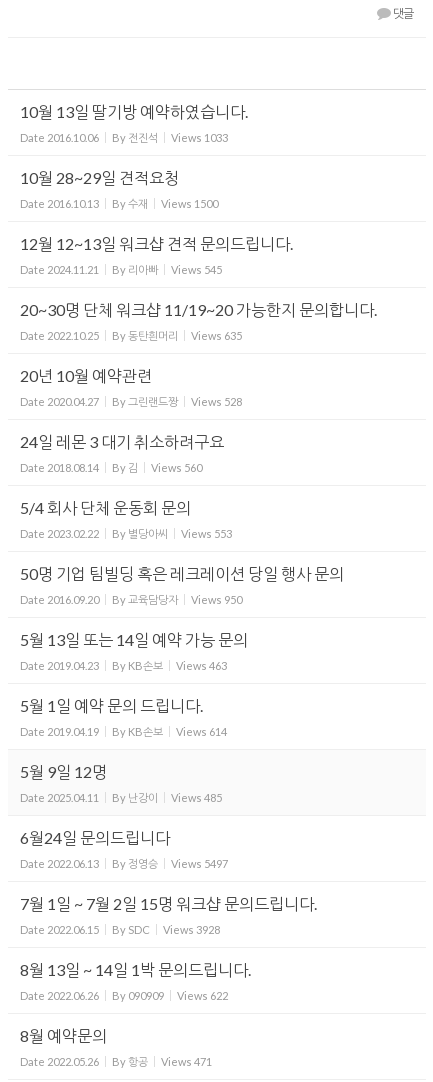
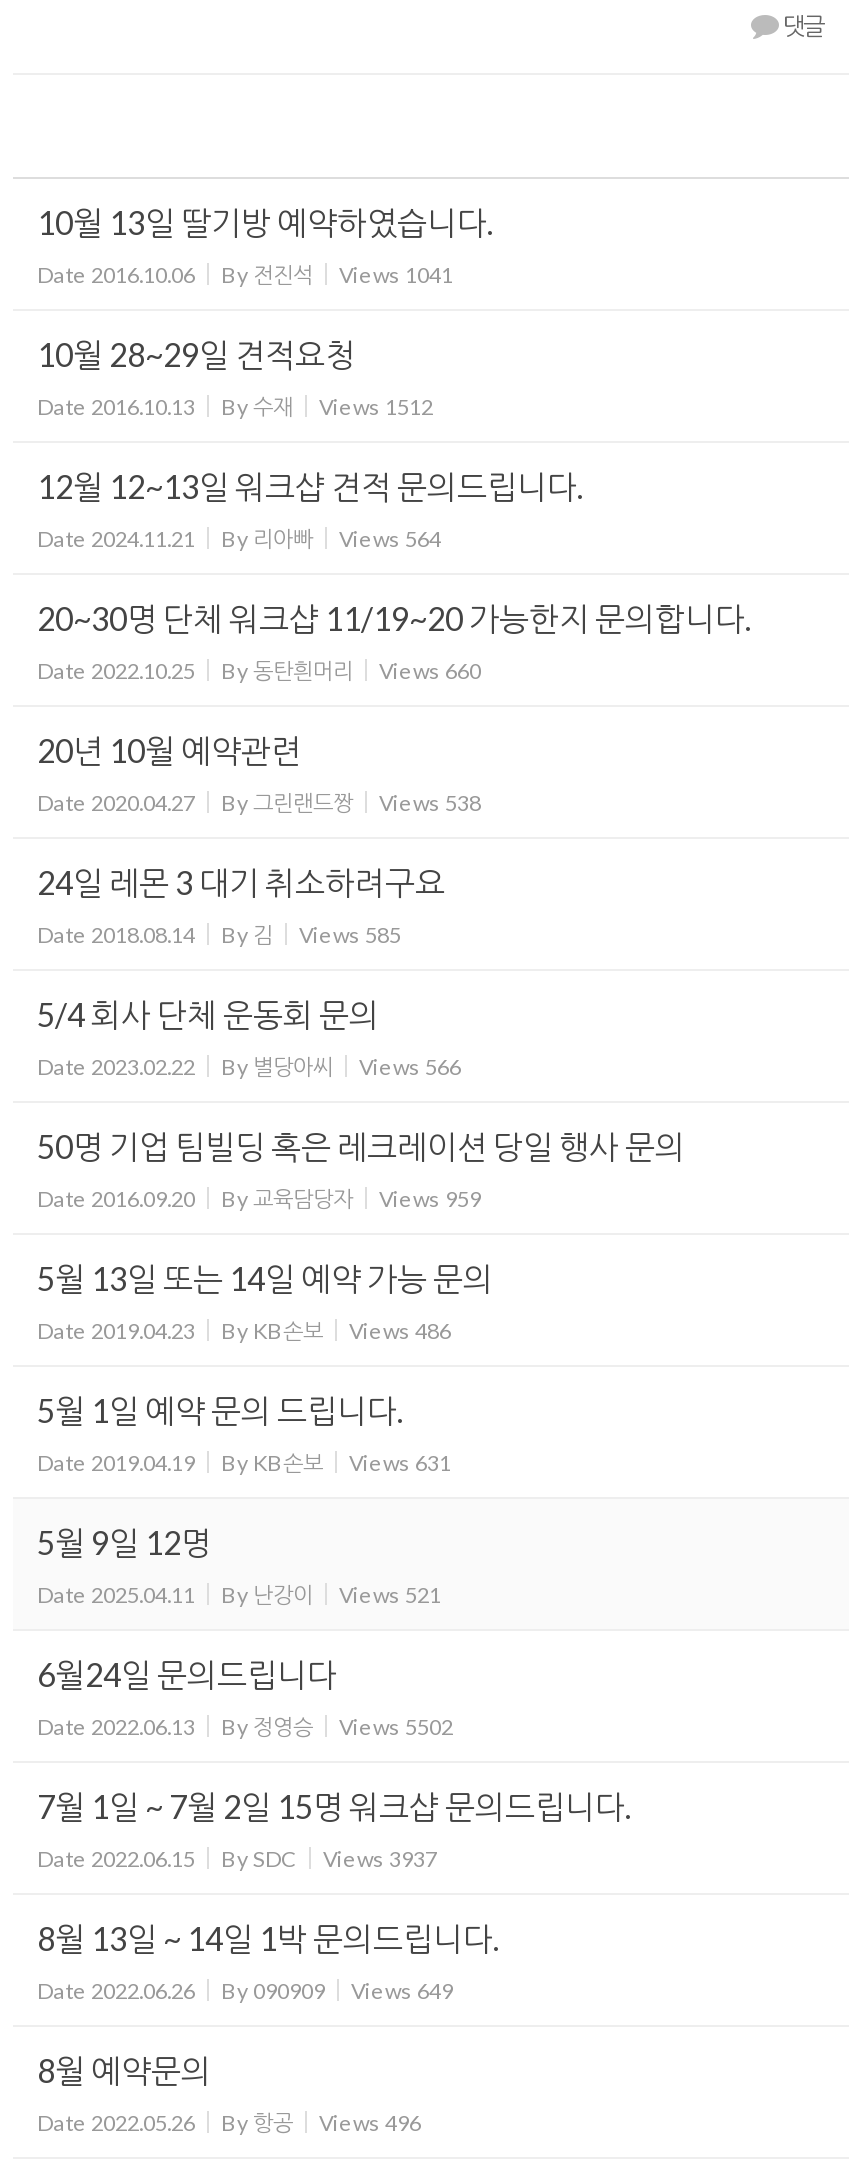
[20,130,228,143] Date 2016.10.06 By 전진석 Views 1033 -> [37,260,453,286] Date 2016.10.06 By 전진석 Views 1041
[20,196,218,209] Date 2016.10.13 By 수재 Views 1500 -> [37,392,433,418] Date 2016.10.13 By 수재 Views 1512
[20,262,222,275] Date 2024.11.21 By 리아빠 Views 545 -> [37,524,441,550] Date 2024.11.21 By 리아빠 Views 564
[20,328,242,341] Date 2022.10.25 By 동탄흰머리 Views 635 -> [37,656,481,682] Date 2022.10.25 By 동탄흰머리 Views 660
[20,394,242,407] Date 2020.04.27 By 그린랜드짱 Views 528 -> [37,788,481,814] Date 2020.04.27 By 그린랜드짱 Views 538
[151,460,202,473] Views 560 -> [299,920,401,946] Views 585
[20,526,232,539] Date 2023.02.22 By 별당아씨 Views 553 -> [37,1052,461,1078] Date 2023.02.22 By 별당아씨 Views 566
[20,592,242,605] Date 2016.09.20 By 교육담당자 Views 950 -> [37,1184,481,1210] Date 2016.09.20 By 교육담당자 Views 959
[176,658,227,671] Views 463 -> [349,1316,451,1342] Views 486
[176,724,227,737] Views 614 -> [349,1448,451,1474] Views 631
[20,790,222,803] Date 2025.04.11 By 난강이 Views 485 -> [37,1580,441,1606] Date 2025.04.11 By 난강이 Views 521
[20,856,228,869] Date 2022.06.13 By 정영승 Views 5497 -> [37,1712,453,1738] Date 2022.06.13 By 정영승 Views 5502
[20,922,220,935] Date 2022.06.15 By SDC Views 3928 -> [37,1844,437,1870] Date 2022.06.15 By SDC Views 3937
[20,988,228,1001] Date 2022.06.26 By 090909 Views 622 -> [37,1976,453,2002] Date 2022.06.26 By 090909 Views 649
[20,1054,212,1067] Date 2022.05.26 By 항공 Views 471 -> [37,2108,421,2134] Date 2022.05.26 By 항공 Views 496

